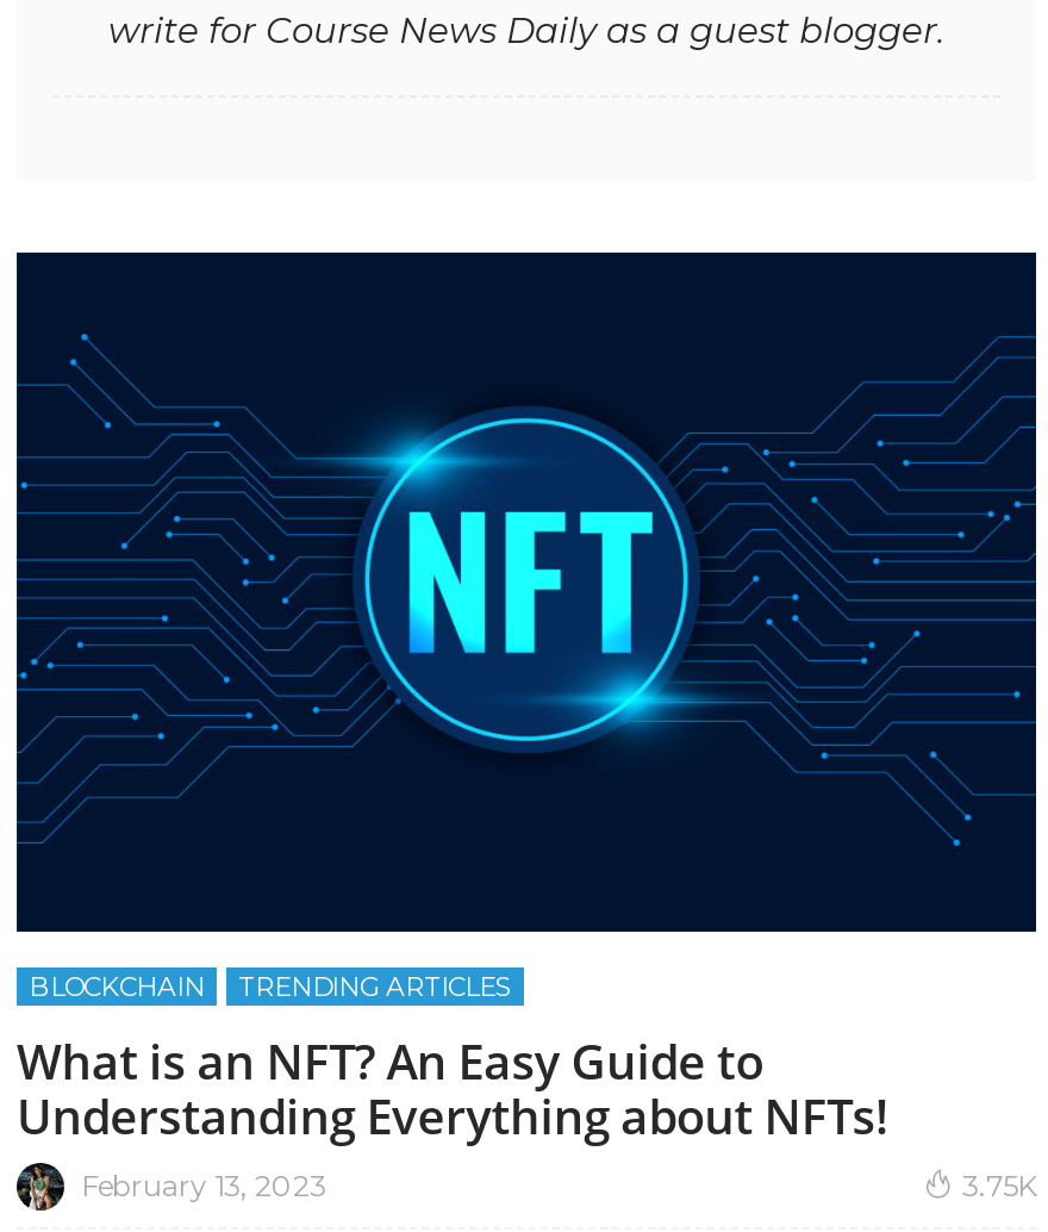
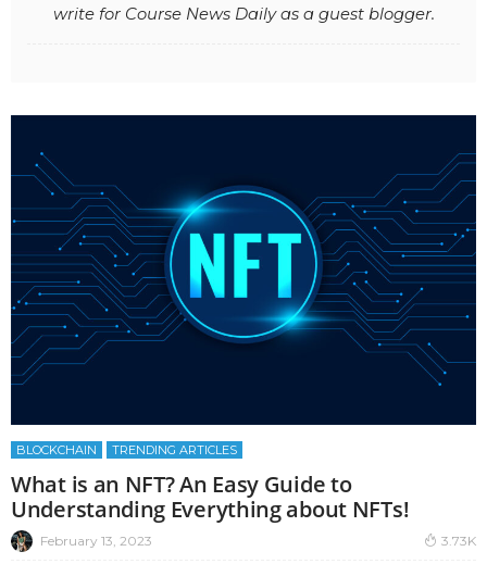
[962,1169,1036,1205] 3.75K -> [441,533,476,549] 3.73K

